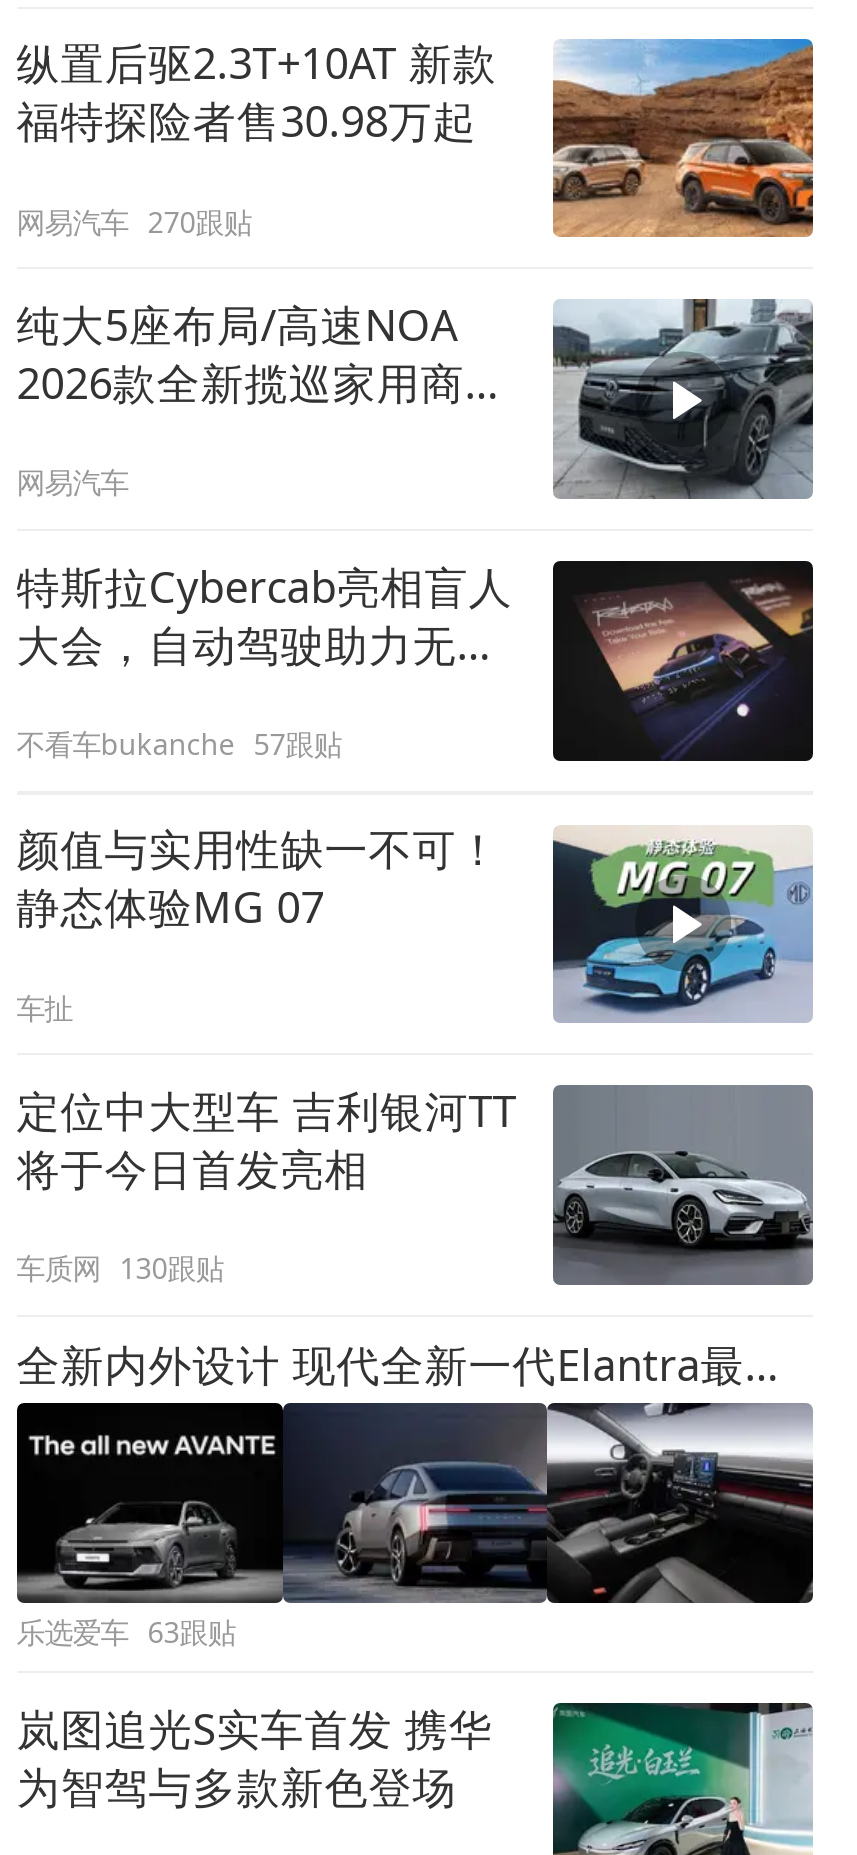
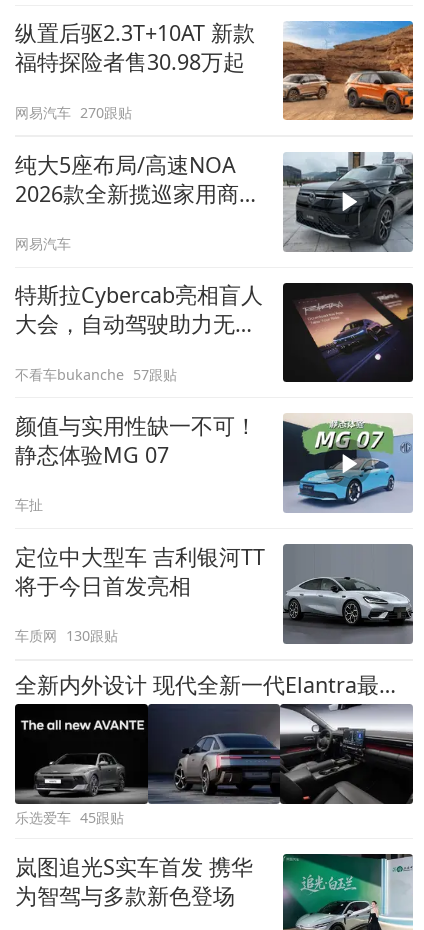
[16,1612,236,1650] 乐选爱车 63跟贴 -> [15,808,124,827] 乐选爱车 45跟贴

